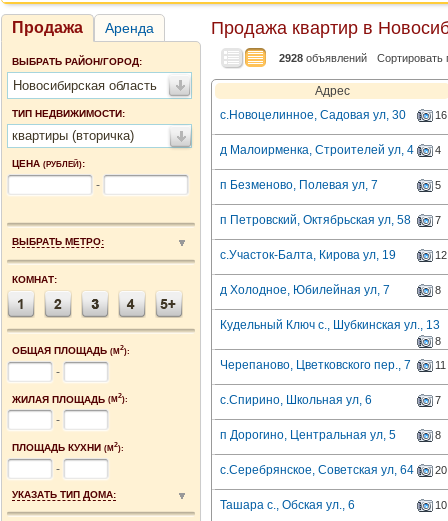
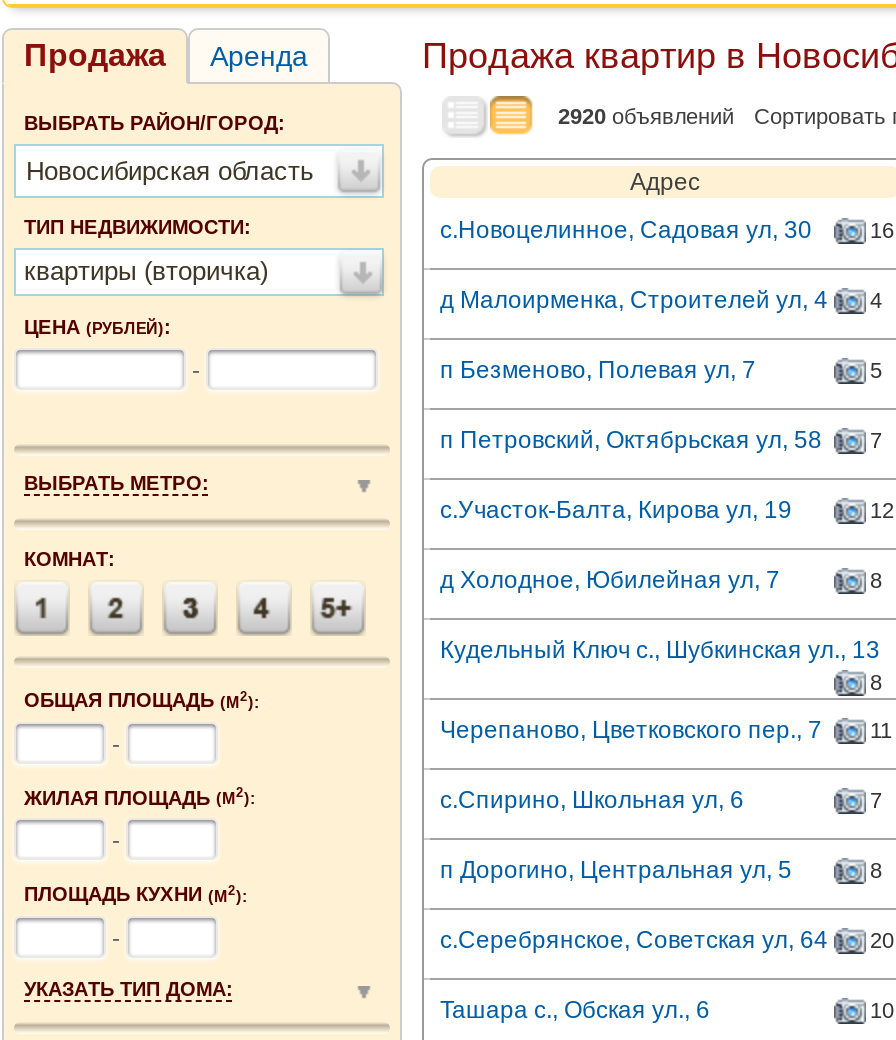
[279,52,367,64] 2928 объявлений -> [558,104,734,128] 2920 объявлений

